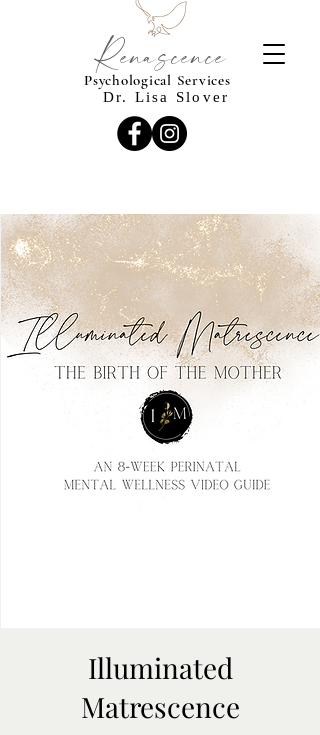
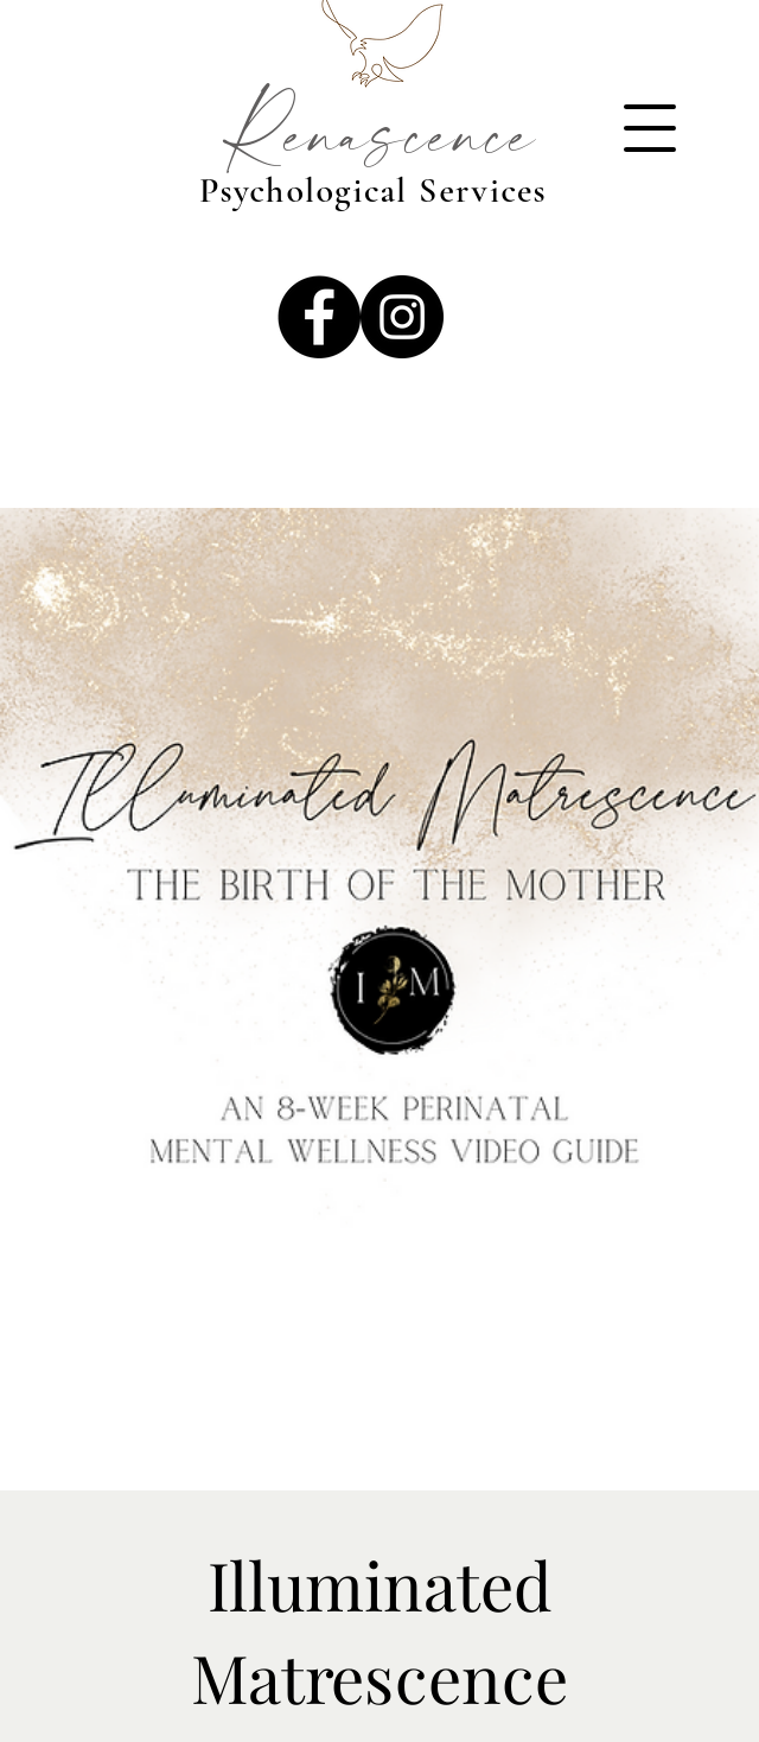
[103,89,229,105] Dr. Lisa Slover -> none

